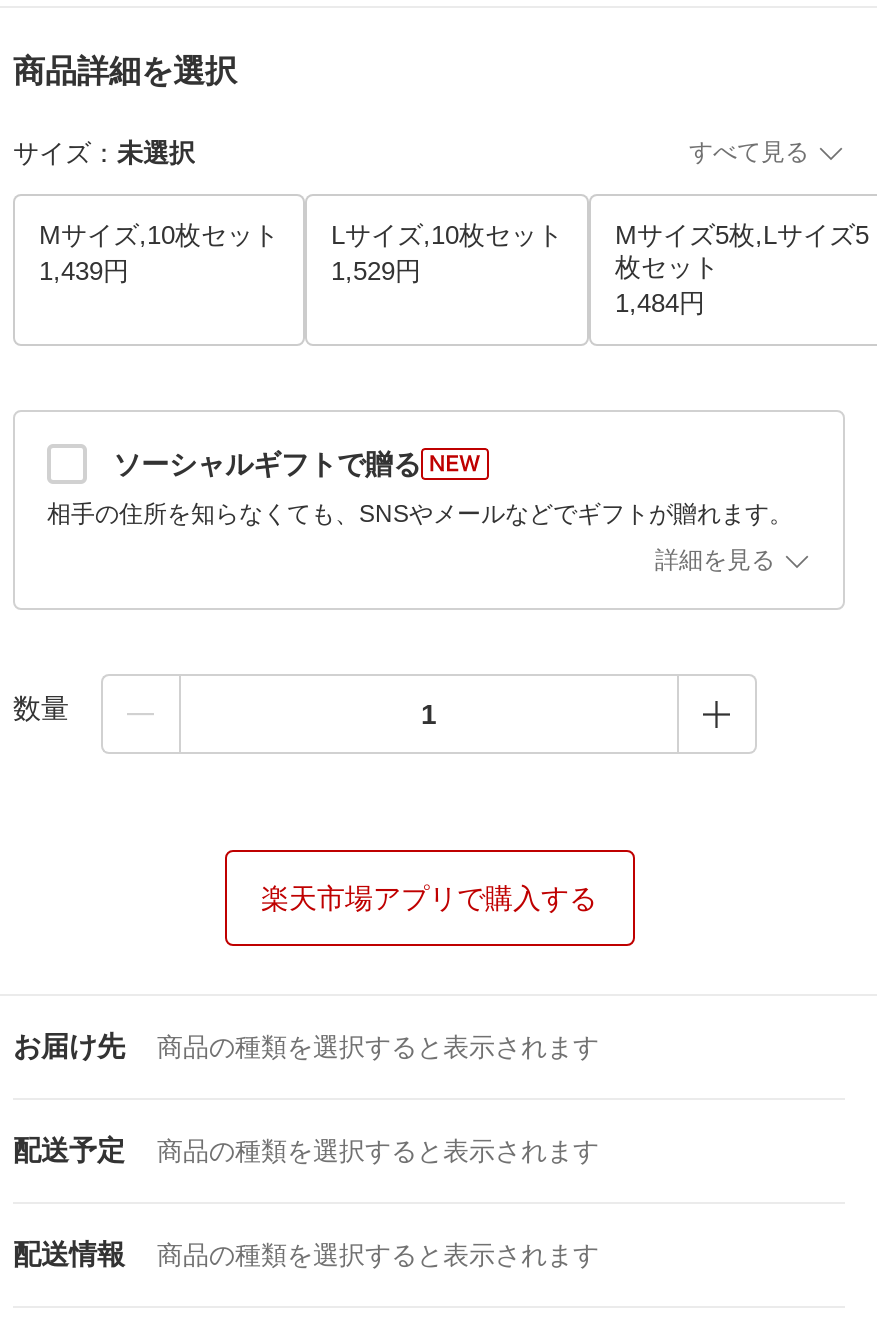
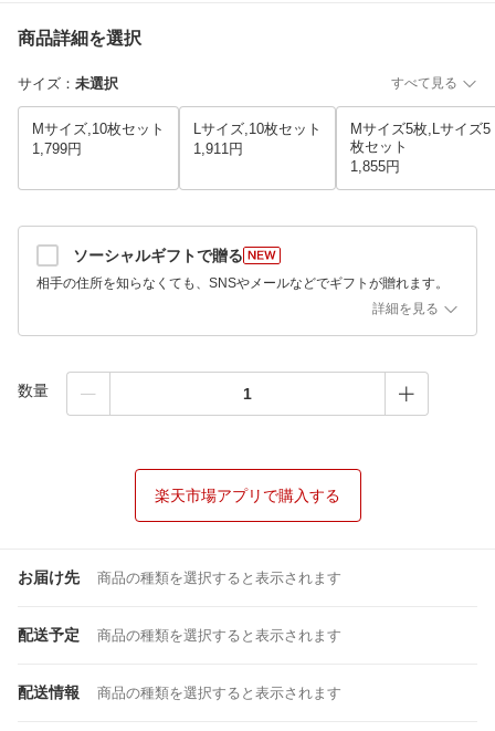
[39,256,129,286] 1,439円 -> [32,140,82,157] 1,799円
[331,256,421,286] 1,529円 -> [193,140,243,157] 1,911円
[615,288,705,318] 1,484円 -> [350,158,400,175] 1,855円

